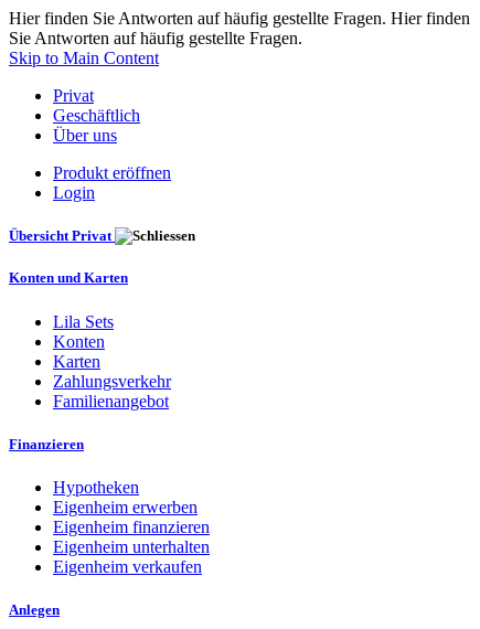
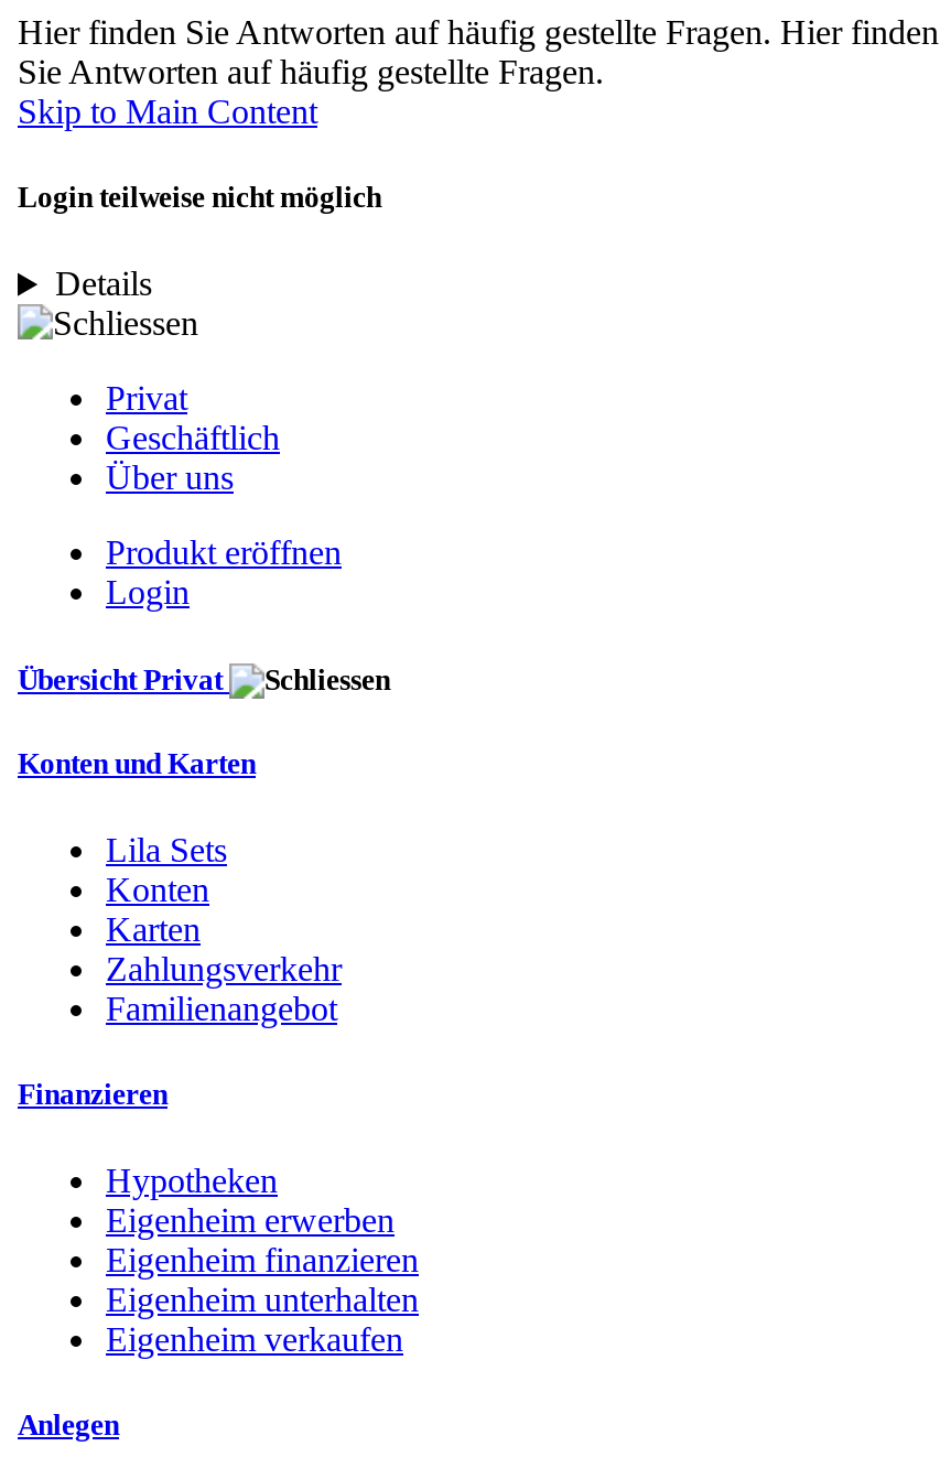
none -> [18,181,381,303] Login teilweise nicht möglich | Details

